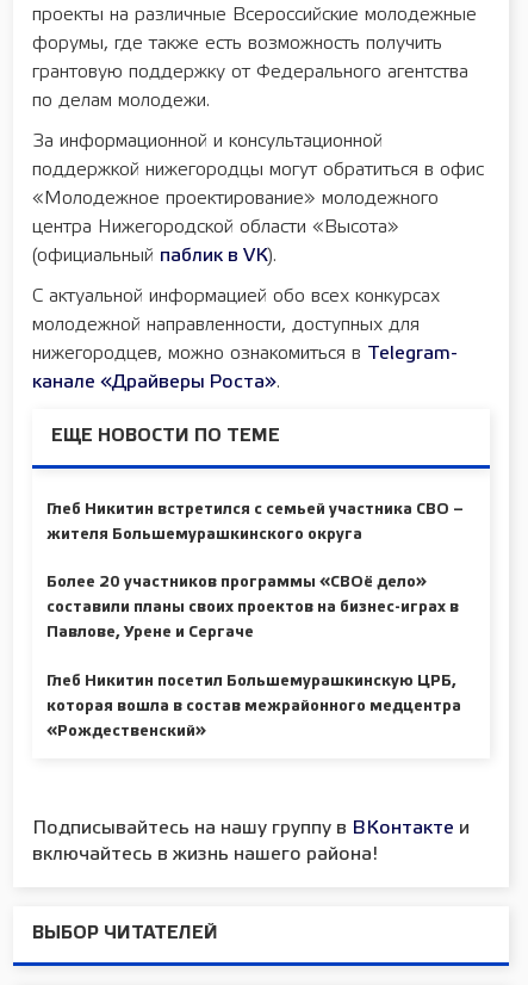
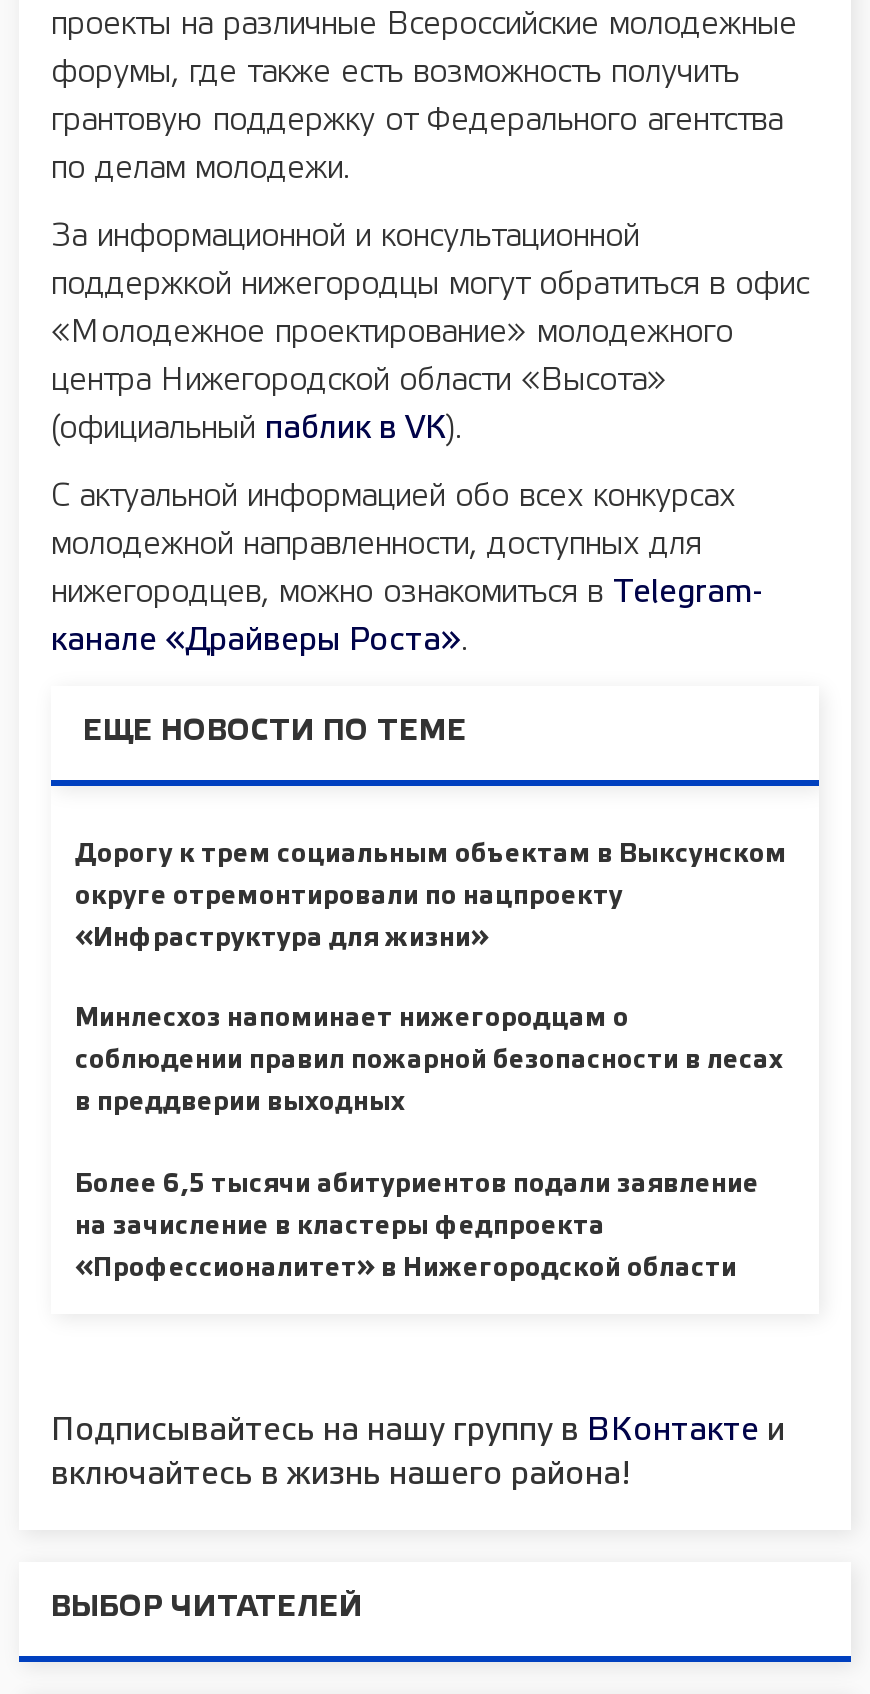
[46,503,464,541] Глеб Никитин встретился с семьей участника СВО – | жителя Большемурашкинского округа -> [75,843,787,949] Дорогу к трем социальным объектам в Выксунском | округе отремонтировали по нацпроекту | «Инфраструктура для жизни»
[46,576,459,639] Более 20 участников программы «СВОё дело» | составили планы своих проектов на бизнес-играх в | Павлове, Урене и Сергаче -> [75,1008,783,1114] Минлесхоз напоминает нижегородцам о | соблюдении правил пожарной безопасности в лесах | в преддверии выходных
[46,674,461,738] Глеб Никитин посетил Большемурашкинскую ЦРБ, | которая вошла в состав межрайонного медцентра | «Рождественский» -> [75,1173,759,1279] Более 6,5 тысячи абитуриентов подали заявление | на зачисление в кластеры федпроекта | «Профессионалитет» в Нижегородской области

